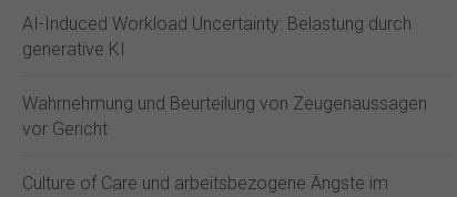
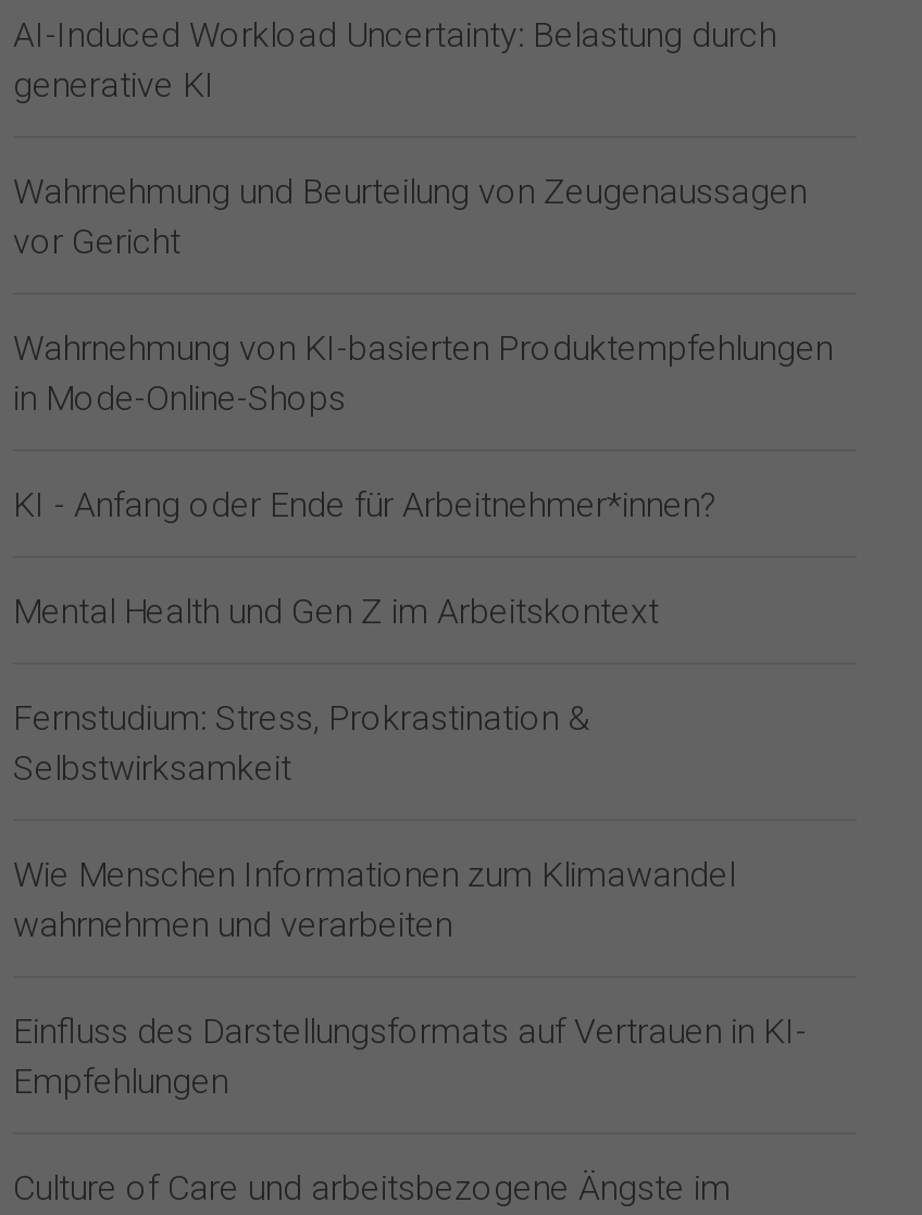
none -> [13,327,833,1102] Wahrnehmung von KI-basierten Produktempfehlungen | in Mode-Online-Shops | KI - Anfang oder Ende für Arbeitnehmer*innen? | Mental Health und Gen Z im Arbeitskontext | Fernstudium: Stress, Prokrastination & | Selbstwirksamkeit | Wie Menschen Informationen zum Klimawandel | wahrnehmen und verarbeiten | Einfluss des Darstellungsformats auf Vertrauen in KI- | Empfehlungen

